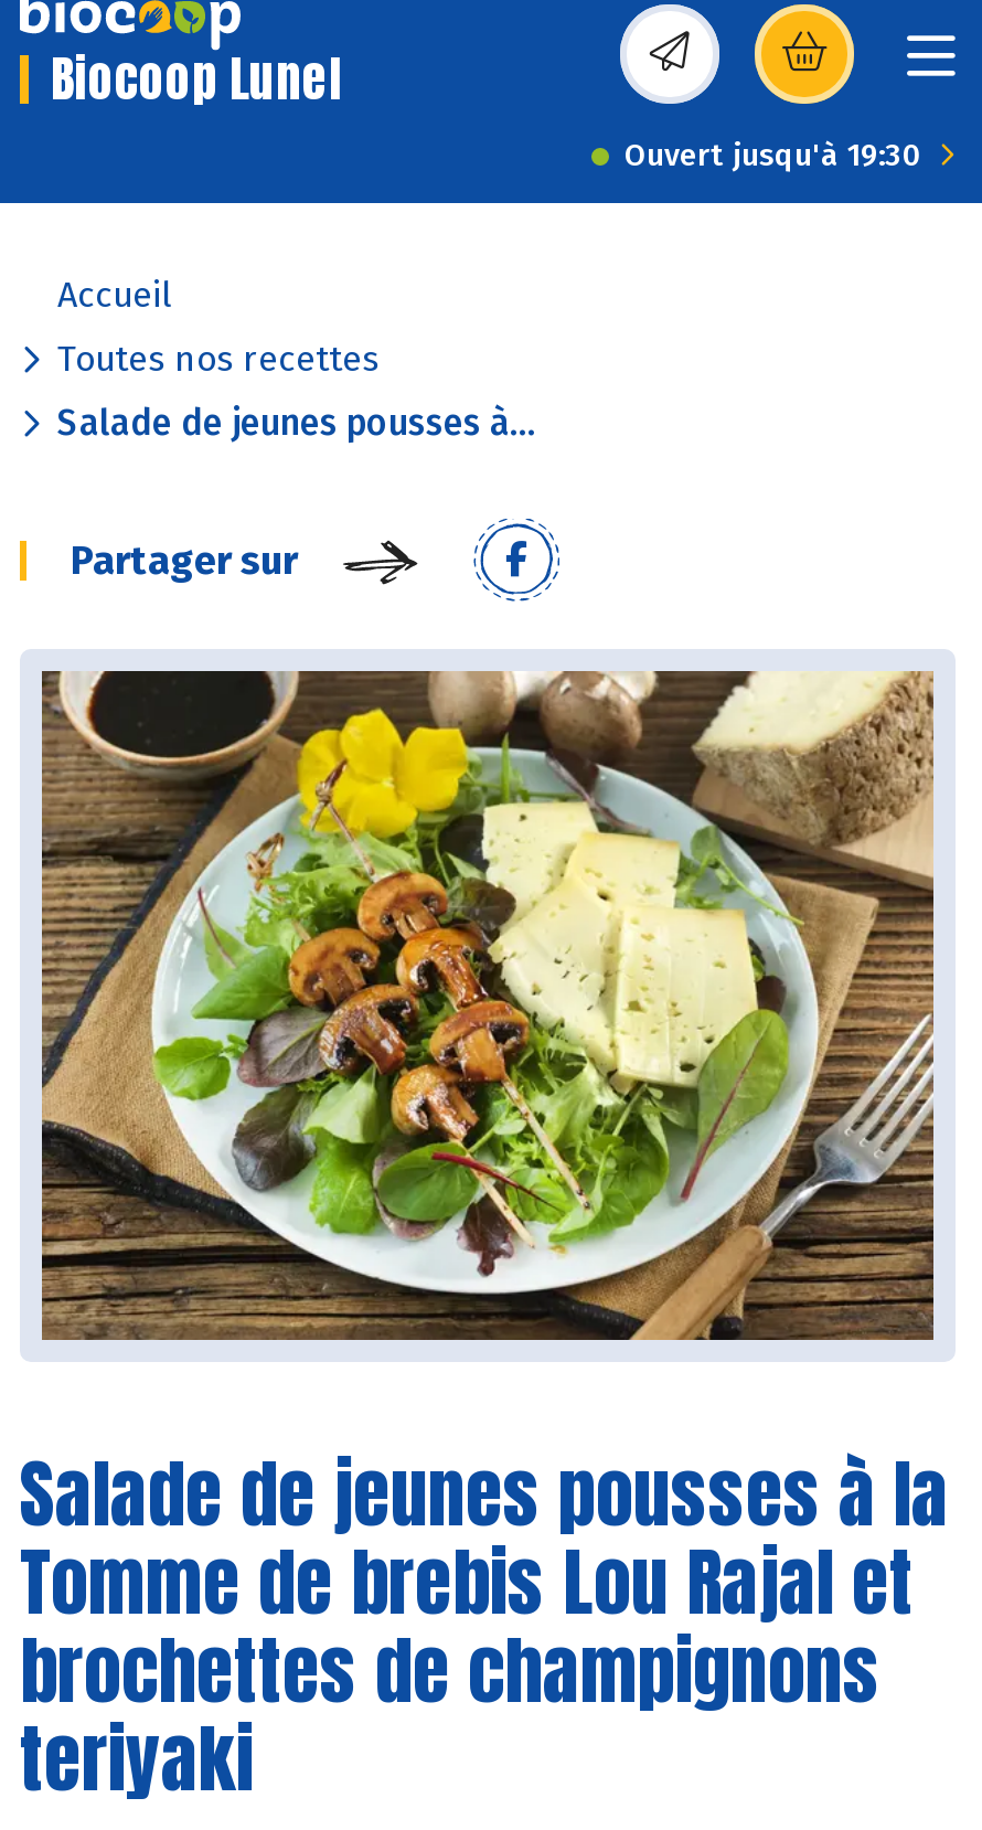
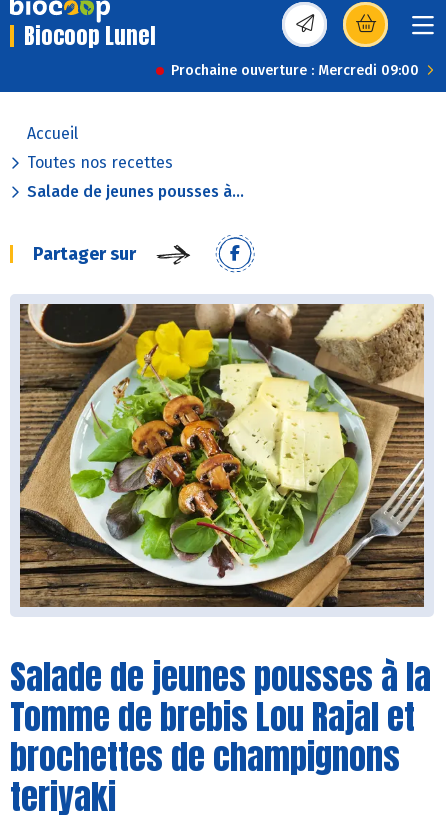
[625,137,922,174] Ouvert jusqu'à 19:30 -> [171,62,419,79] Prochaine ouverture : Mercredi 09:00

